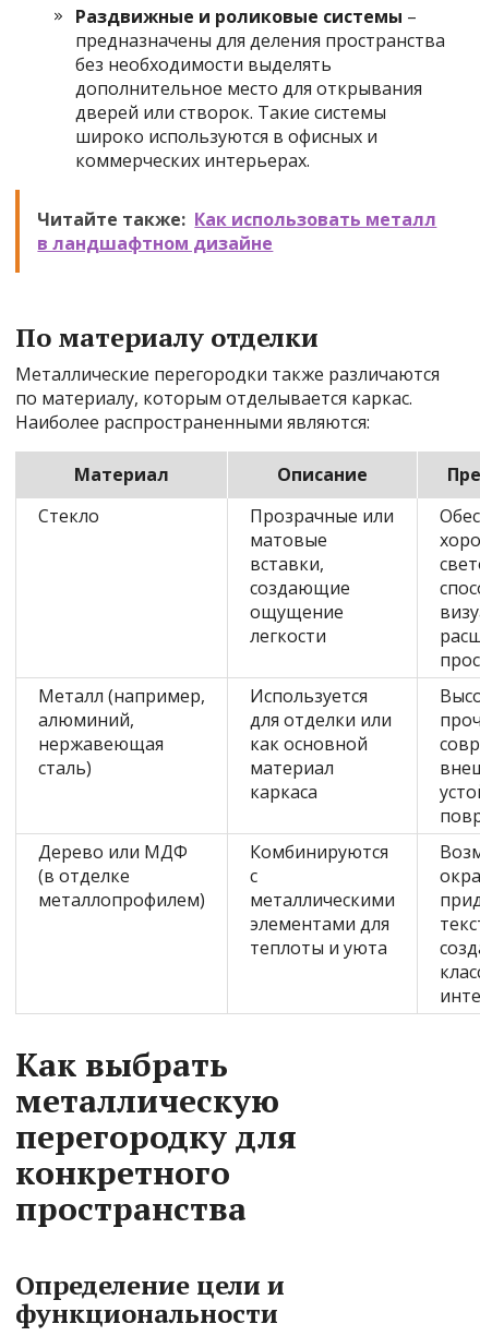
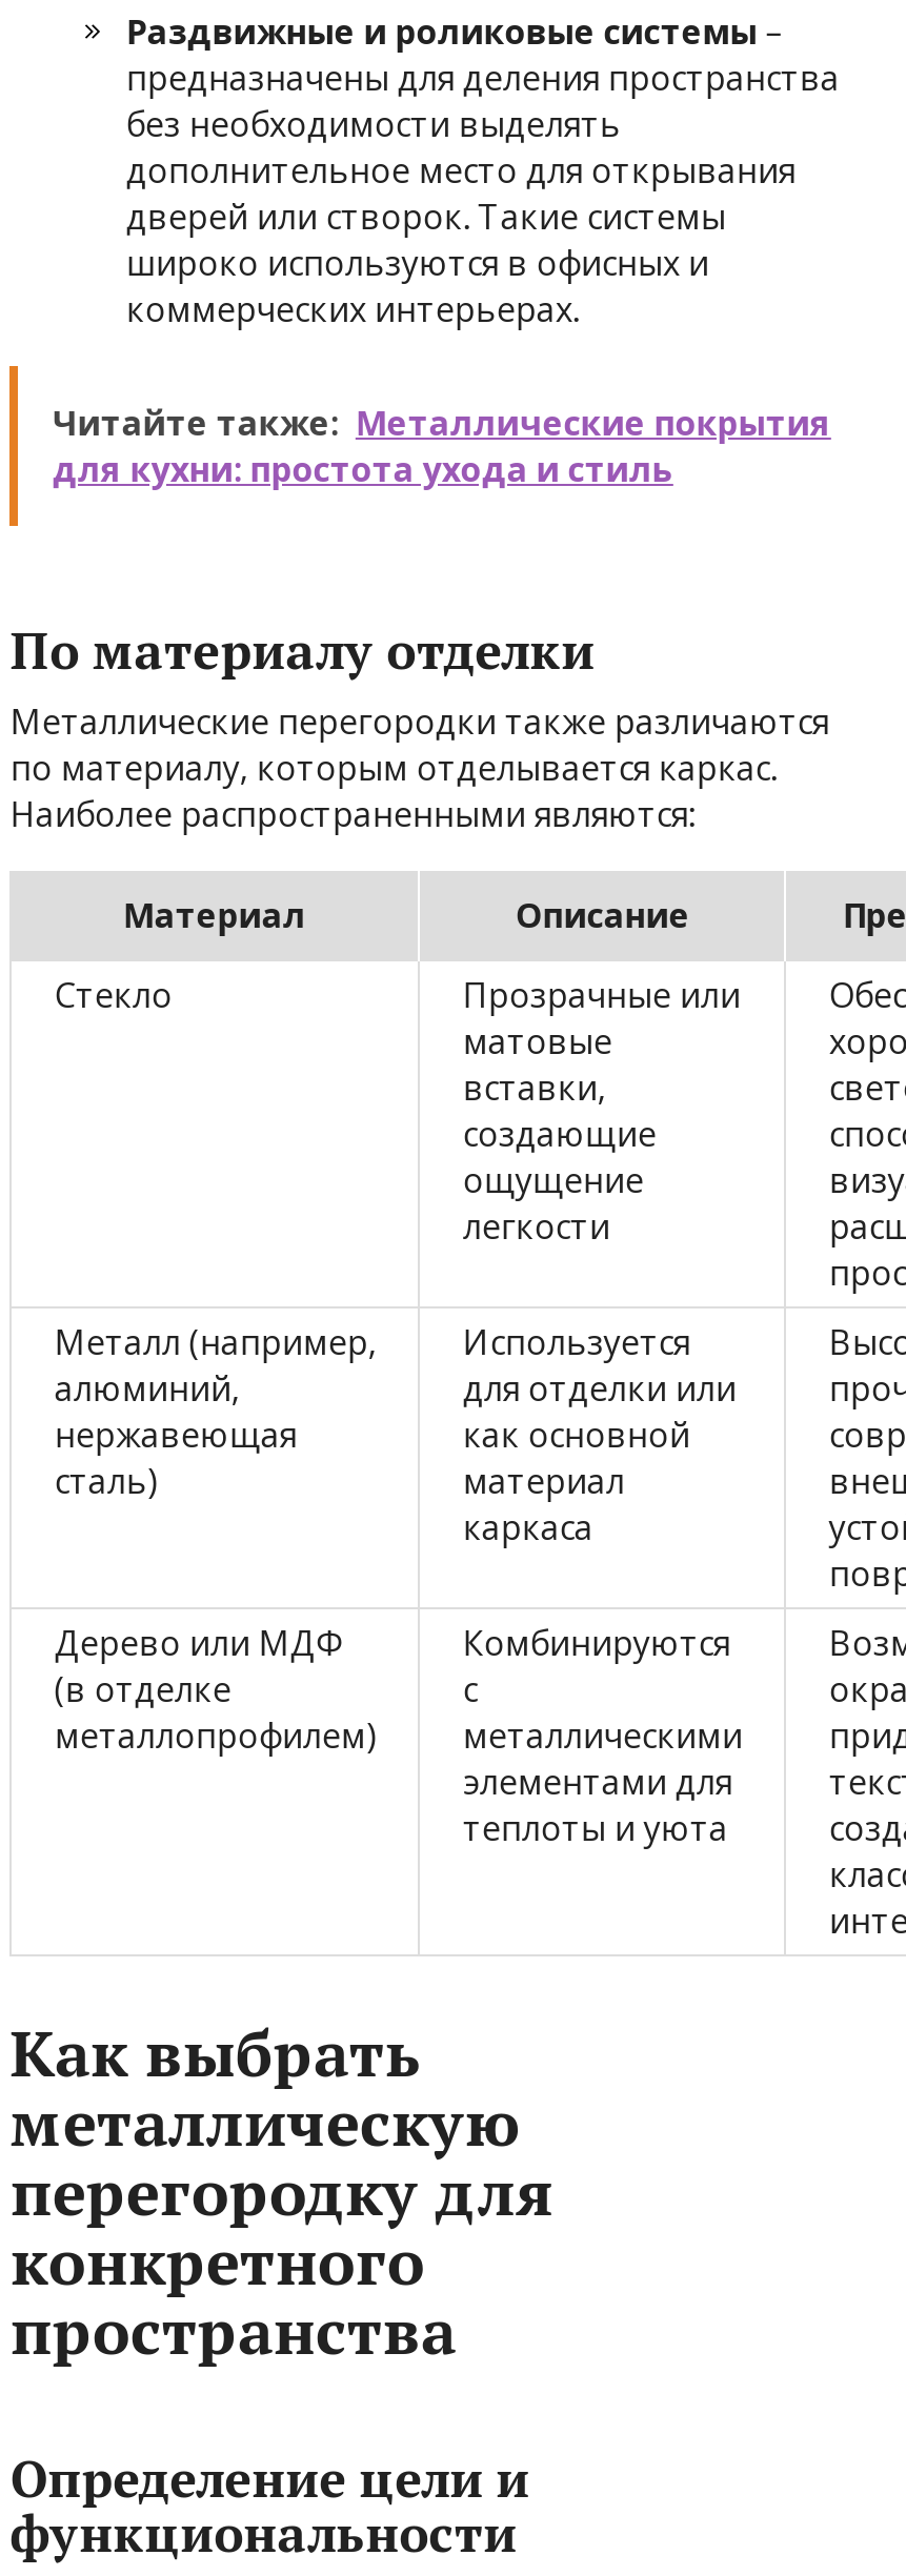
[38,207,437,255] Читайте также: Как использовать металл | в ландшафтном дизайне -> [52,400,831,492] Читайте также: Металлические покрытия | для кухни: простота ухода и стиль

